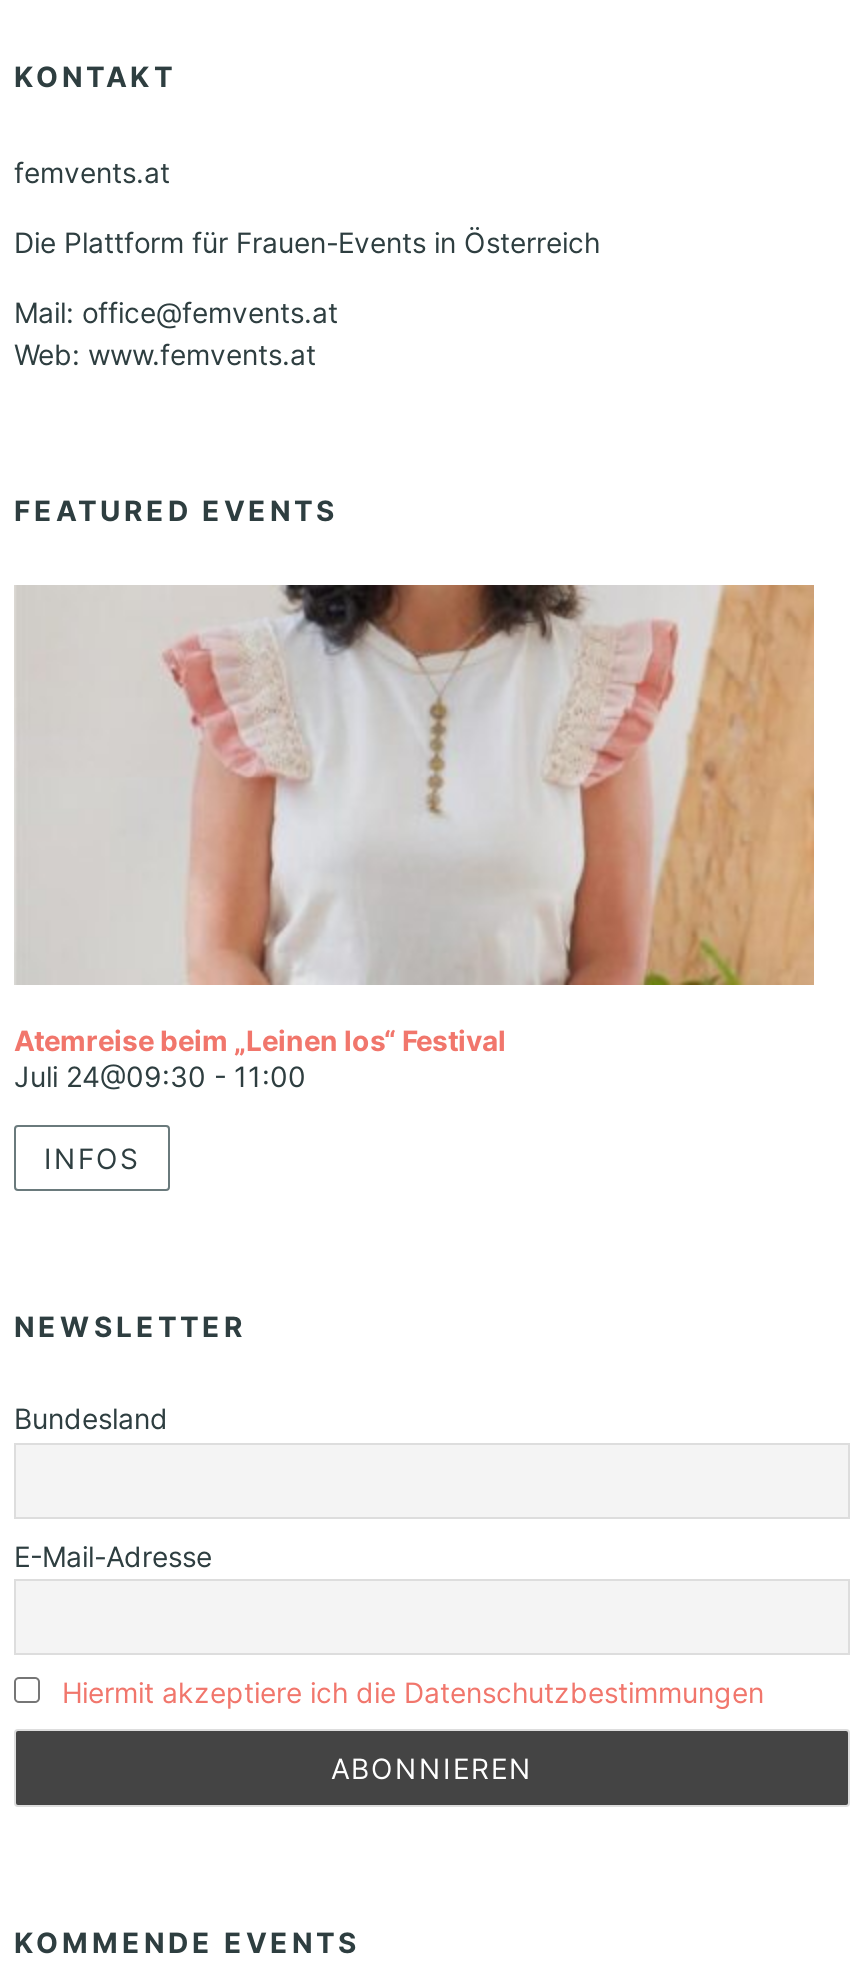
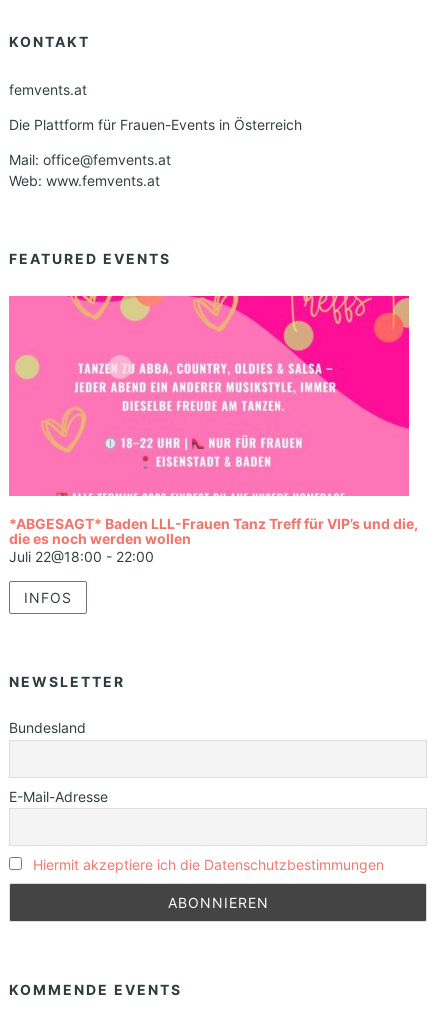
[14,583,816,1093] [image] | Atemreise beim „Leinen los“ Festival | Juli 24@09:30 - 11:00 -> [8,295,418,565] [image] | *ABGESAGT* Baden LLL-Frauen Tanz Treff für VIP’s und die, | die es noch werden wollen | Juli 22@18:00 - 22:00

